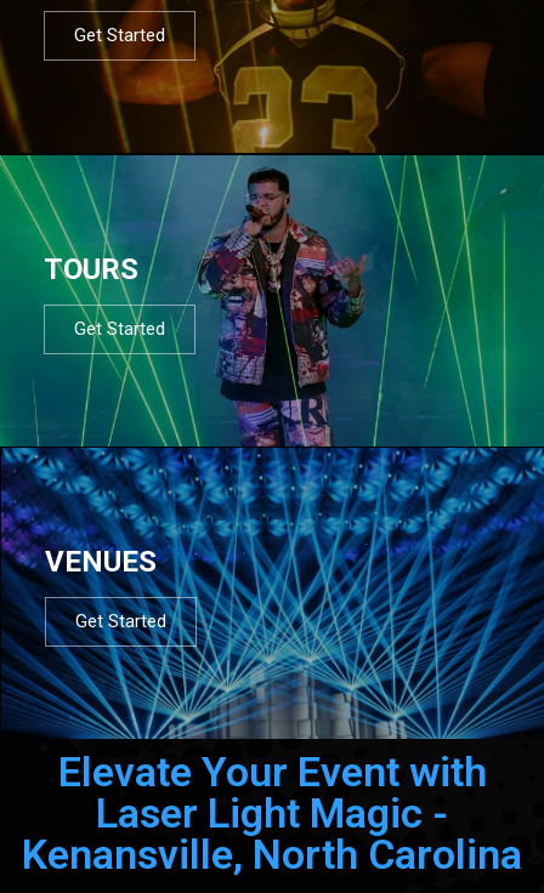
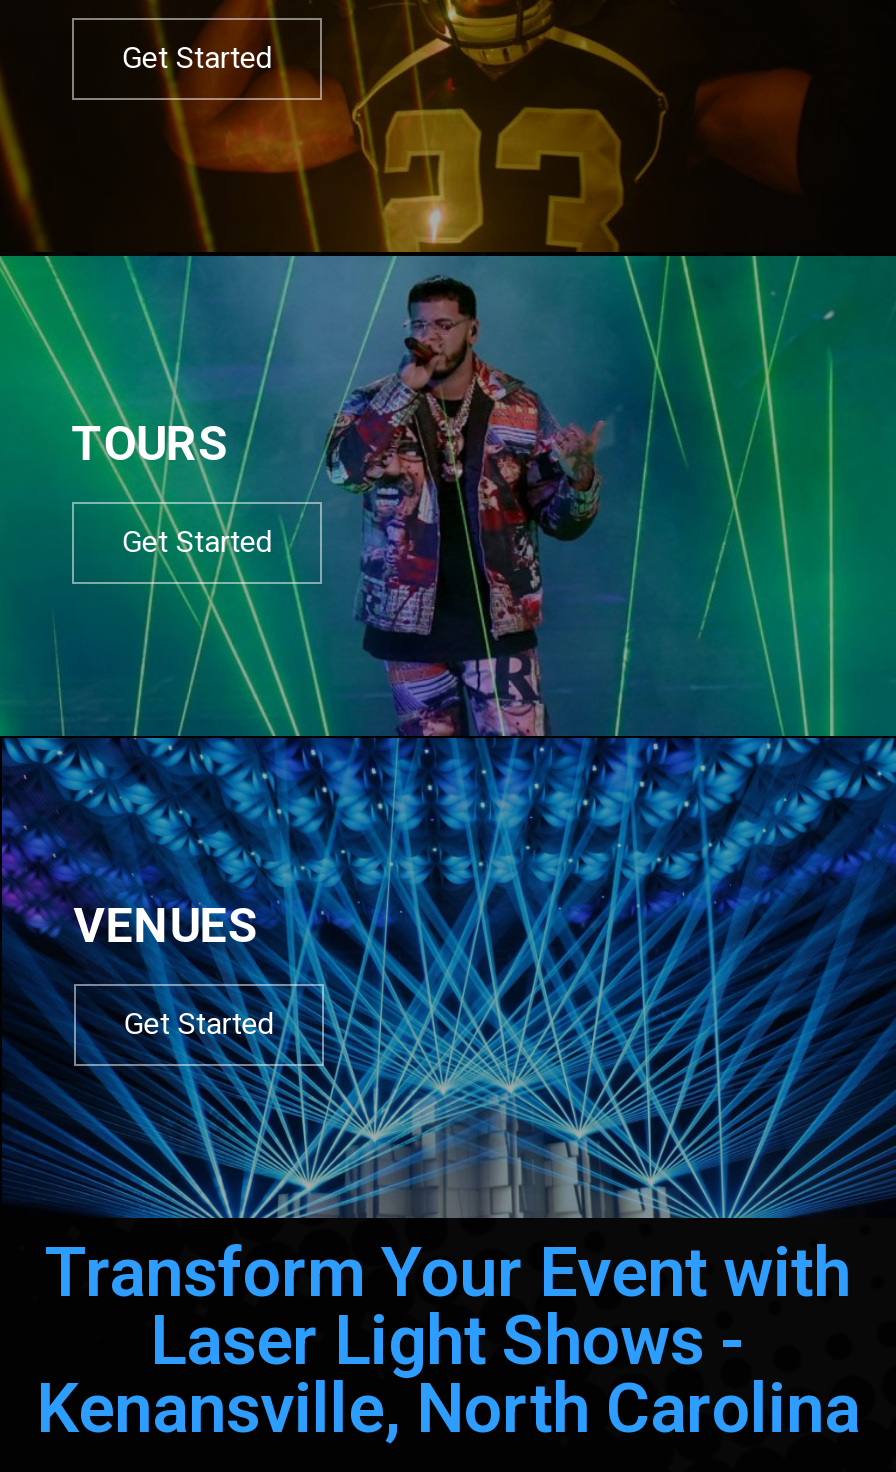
[58,748,486,796] Elevate Your Event with -> [45,1233,851,1313] Transform Your Event with
[96,789,448,838] Laser Light Magic - -> [150,1301,746,1381] Laser Light Shows -

